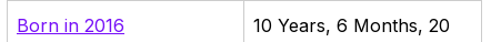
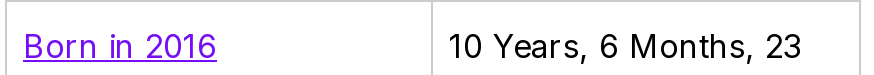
[253,15,450,37] 10 Years, 6 Months, 20 -> [449,26,801,66] 10 Years, 6 Months, 23

